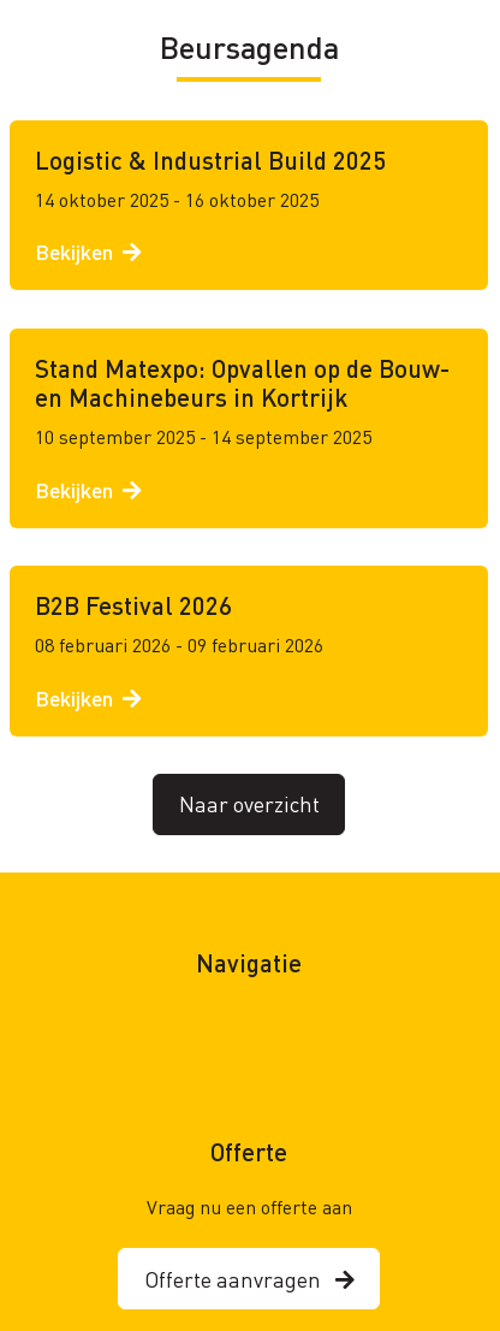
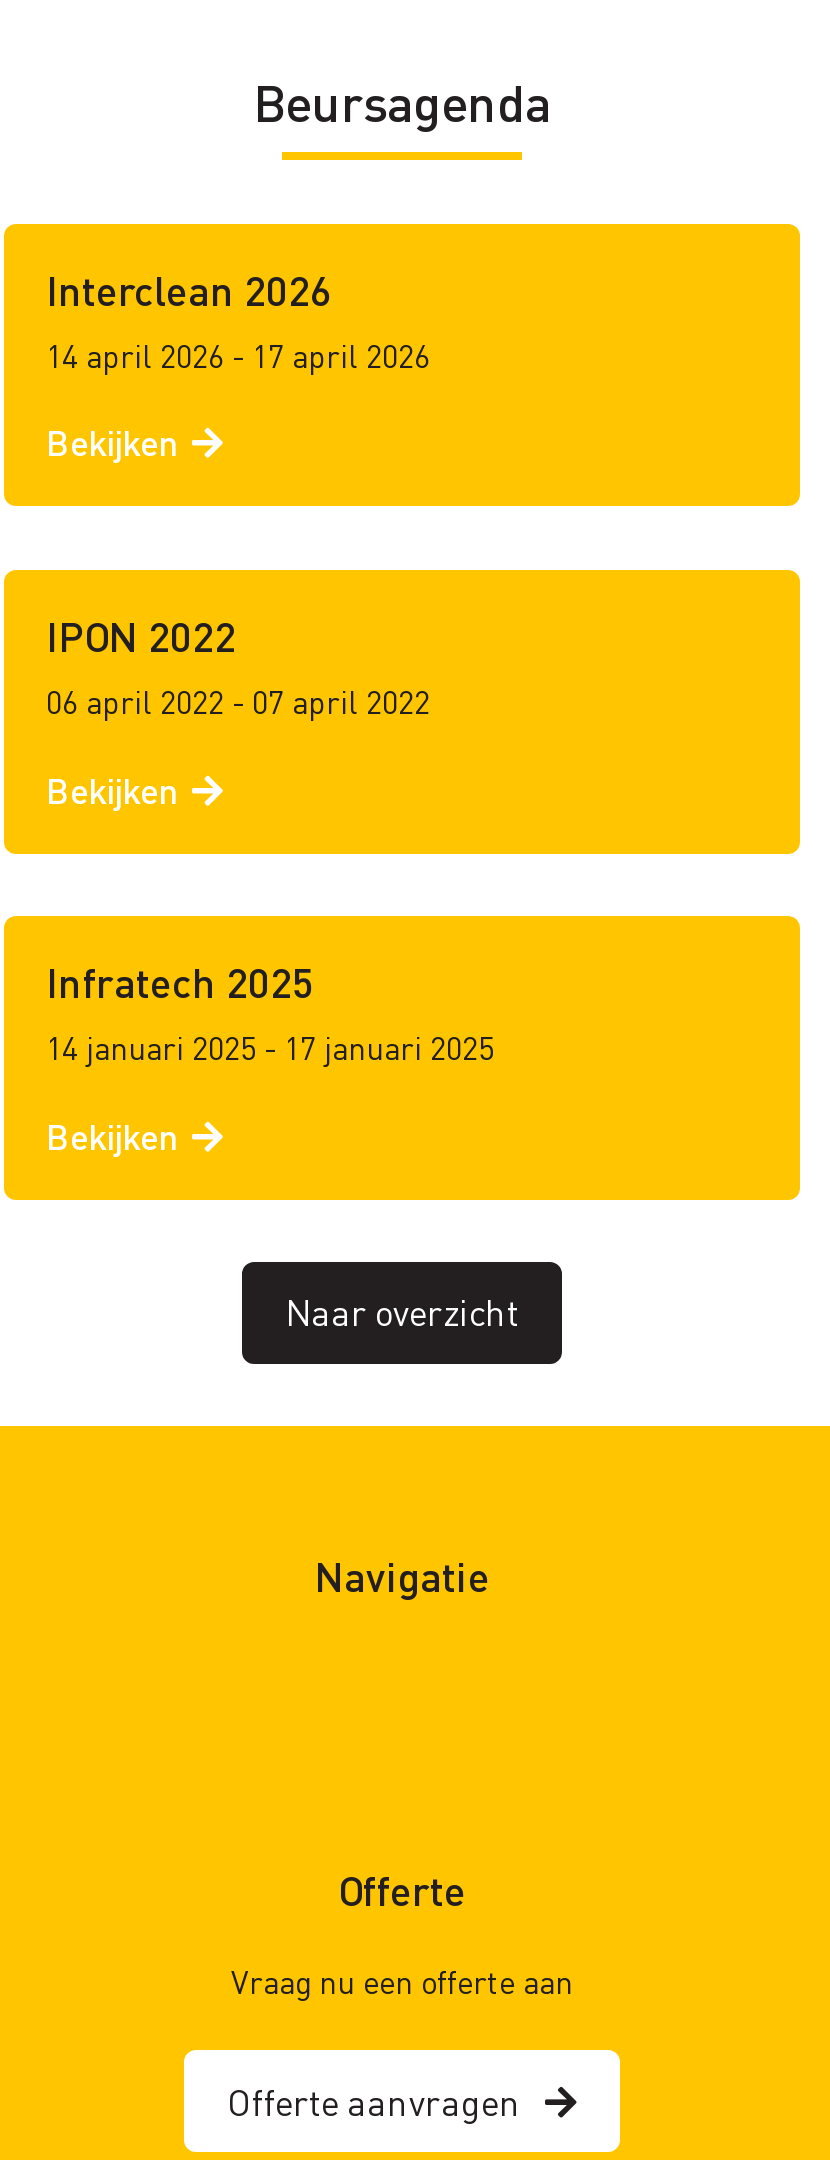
[35,144,386,211] Logistic & Industrial Build 2025 | 14 oktober 2025 - 16 oktober 2025 -> [46,263,430,375] Interclean 2026 | 14 april 2026 - 17 april 2026
[35,352,450,449] Stand Matexpo: Opvallen op de Bouw- | en Machinebeurs in Kortrijk | 10 september 2025 - 14 september 2025 -> [46,609,430,721] IPON 2022 | 06 april 2022 - 07 april 2022
[35,589,323,657] B2B Festival 2026 | 08 februari 2026 - 09 februari 2026 -> [46,955,494,1068] Infratech 2025 | 14 januari 2025 - 17 januari 2025

